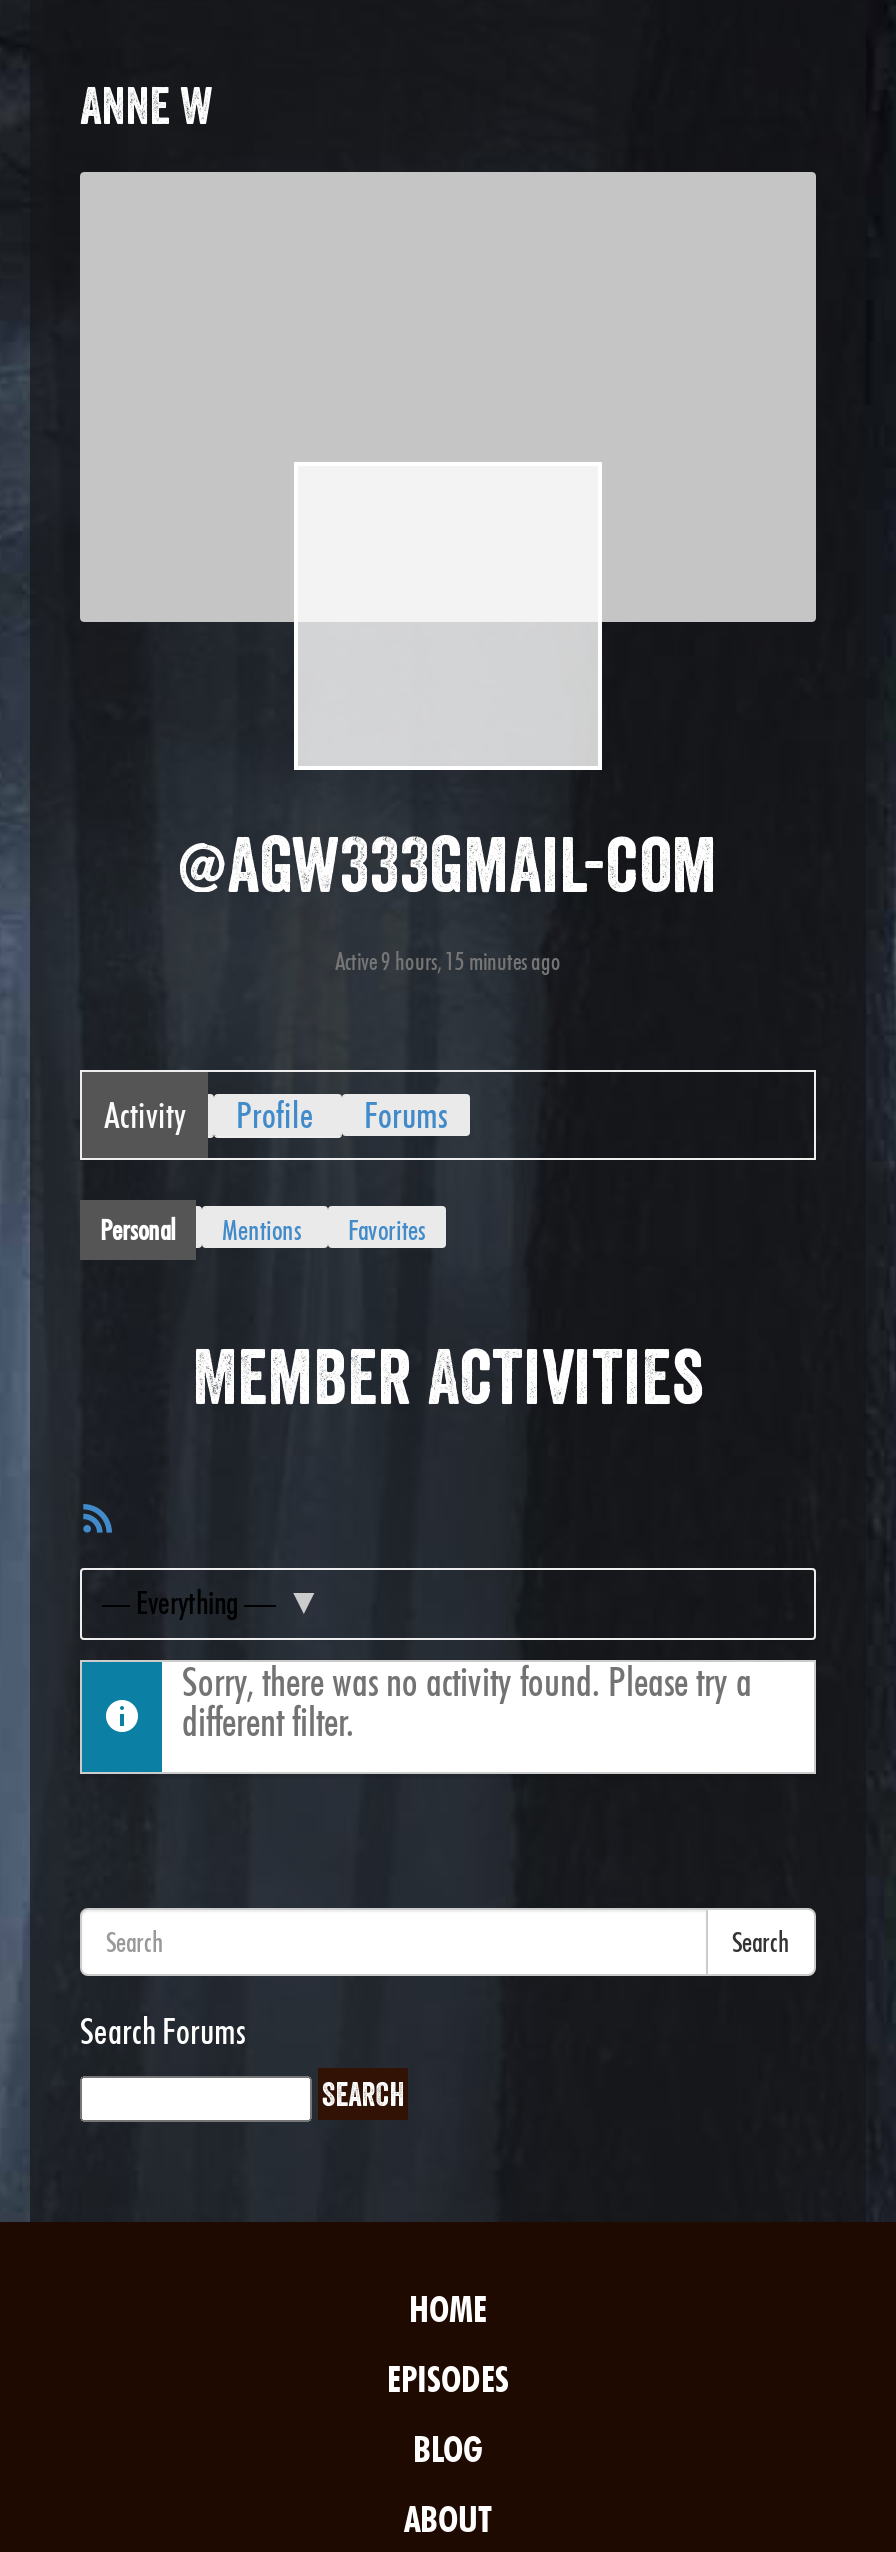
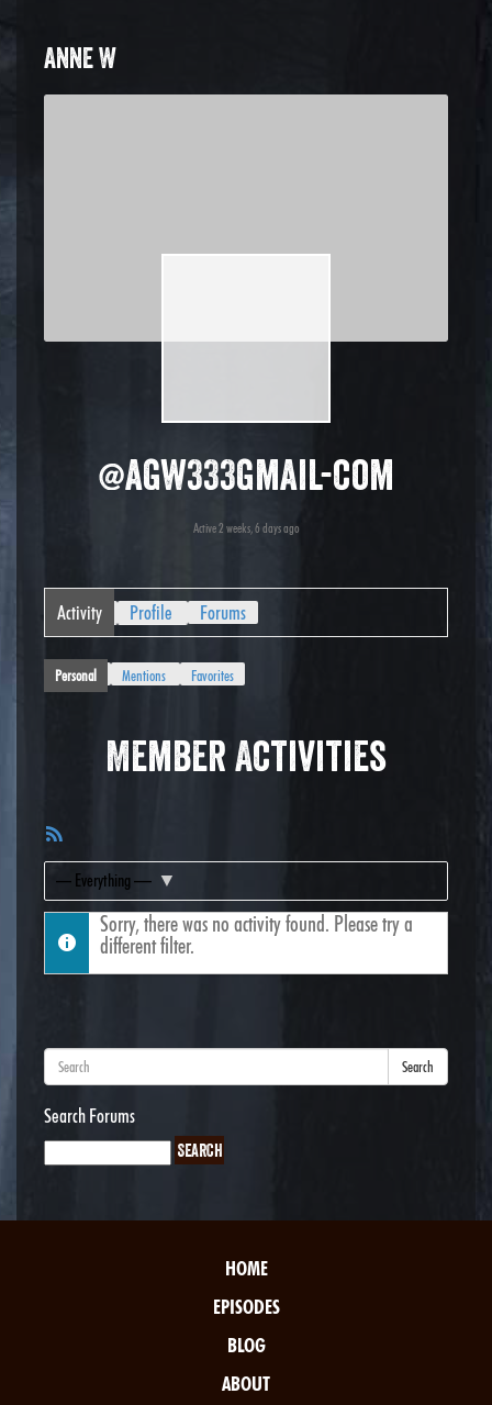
[335,945,561,975] Active 9 hours, 15 minutes ago -> [193,519,299,536] Active 2 weeks, 6 days ago

